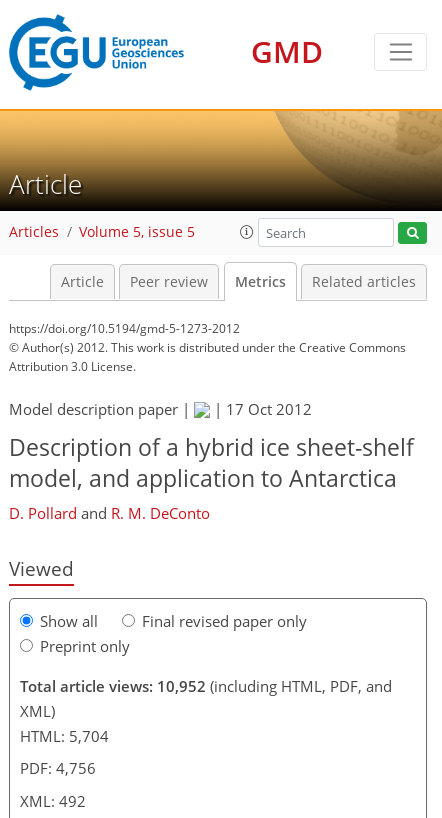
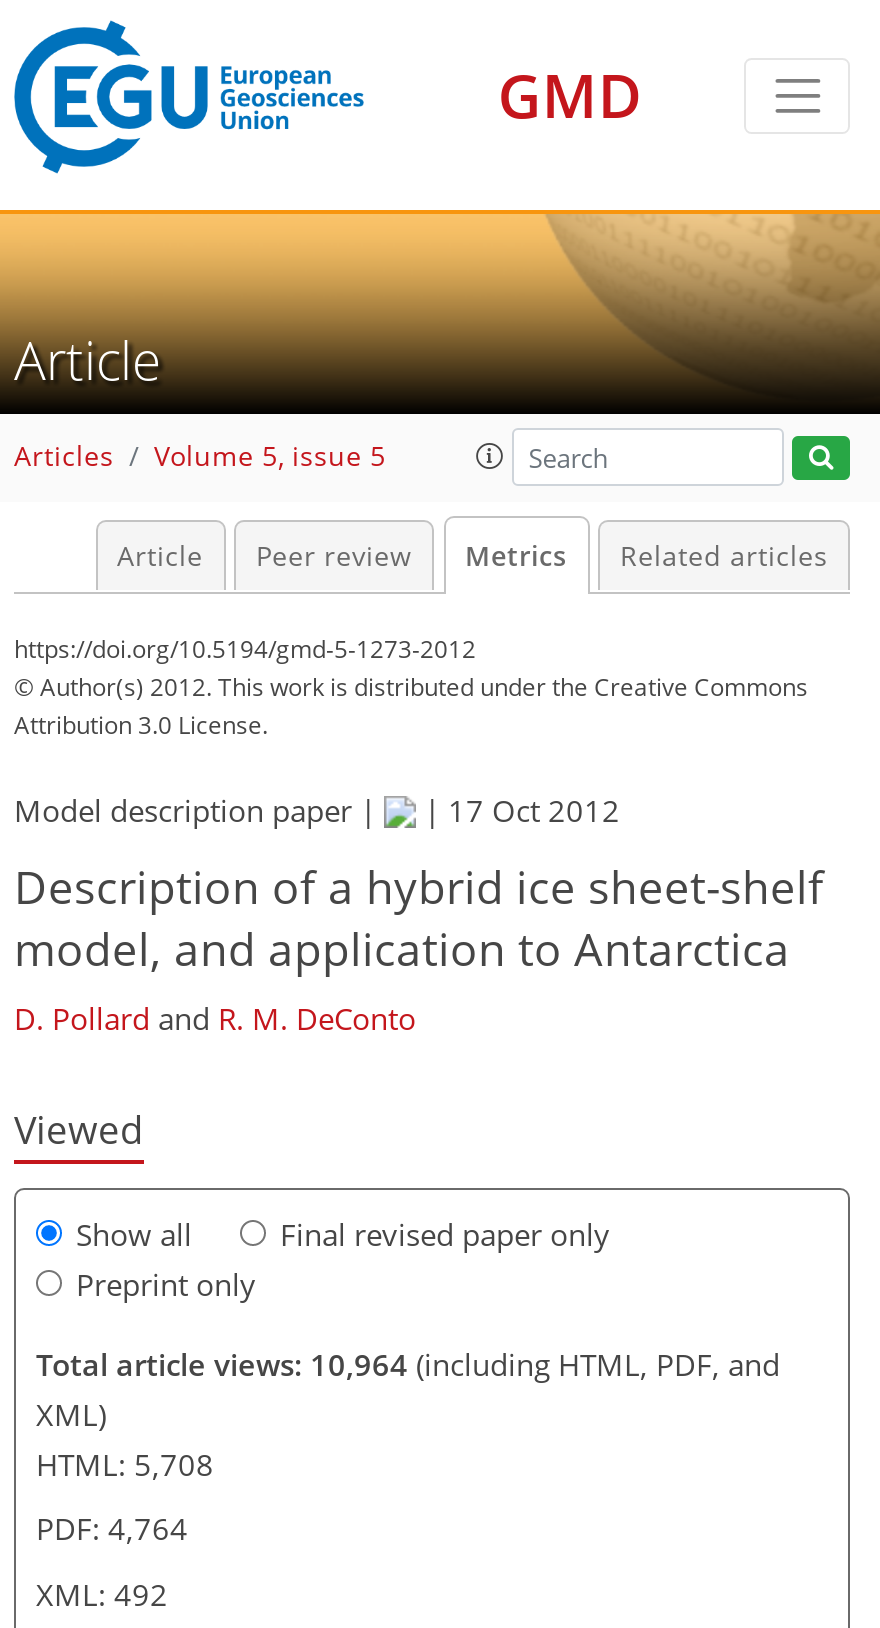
[20,675,392,695] Total article views: 10,952 (including HTML, PDF, and -> [36,1343,780,1383] Total article views: 10,964 (including HTML, PDF, and
[20,725,109,745] HTML: 5,704 -> [36,1443,214,1483] HTML: 5,708
[20,758,96,778] PDF: 4,756 -> [36,1508,188,1548] PDF: 4,764

